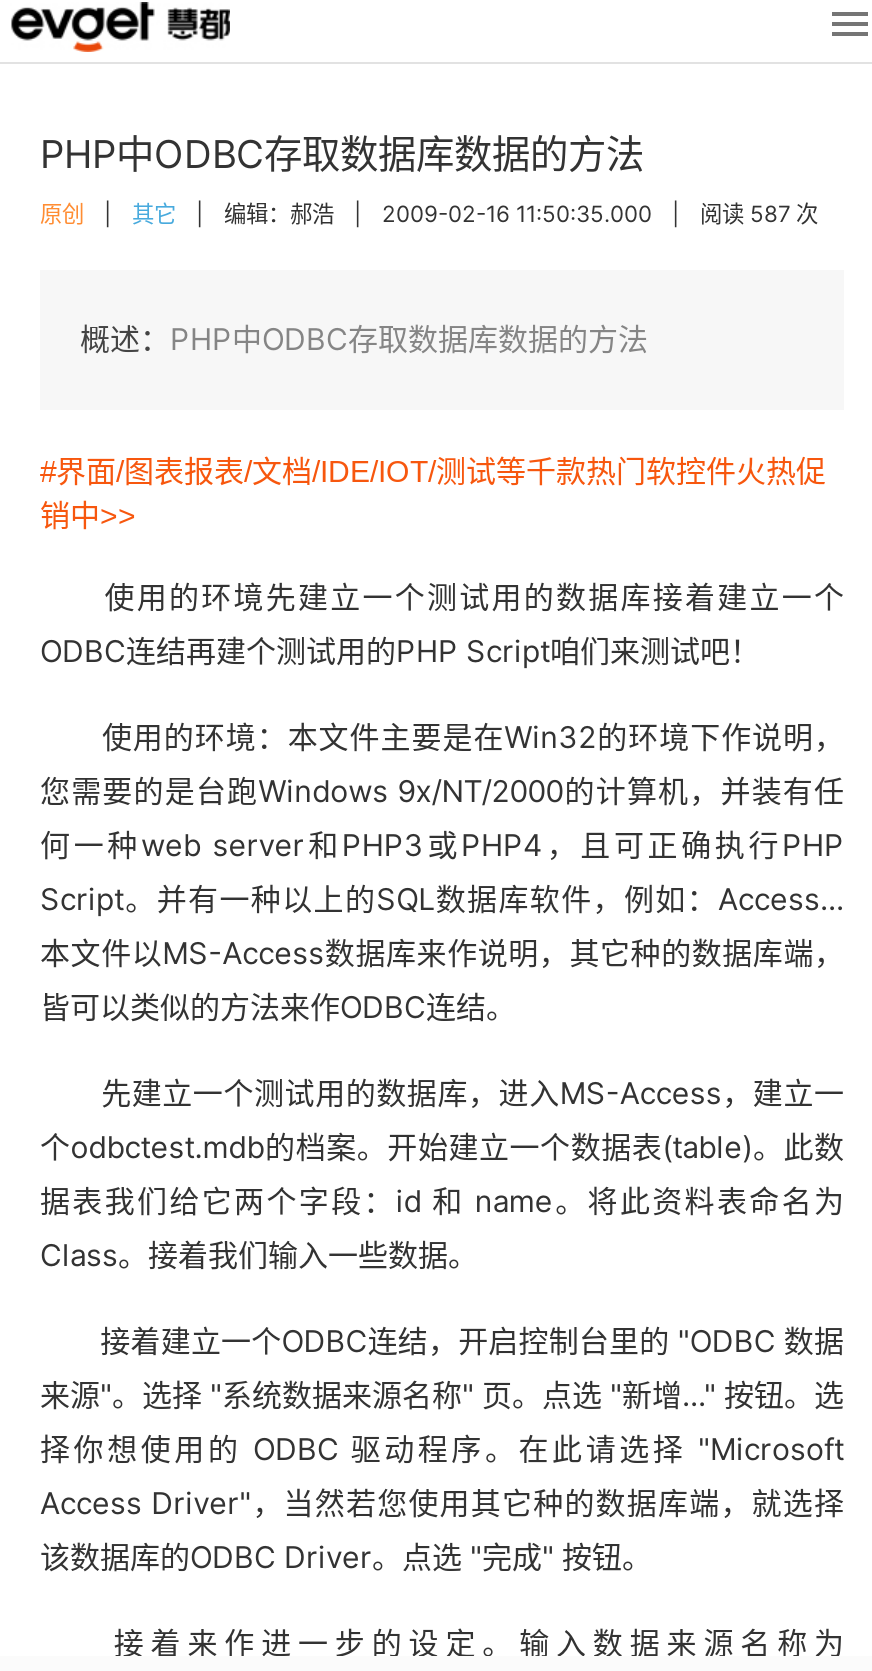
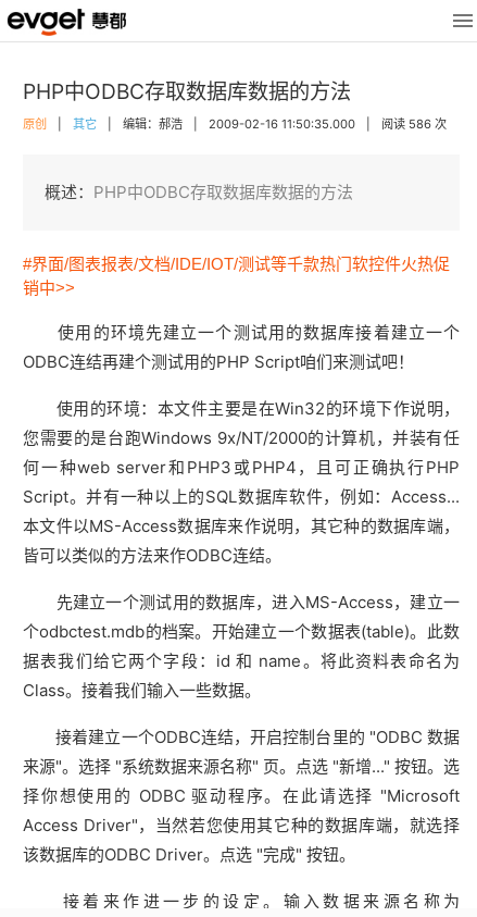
[700,200,818,228] 阅读 587 次 -> [381,116,447,132] 阅读 586 次

